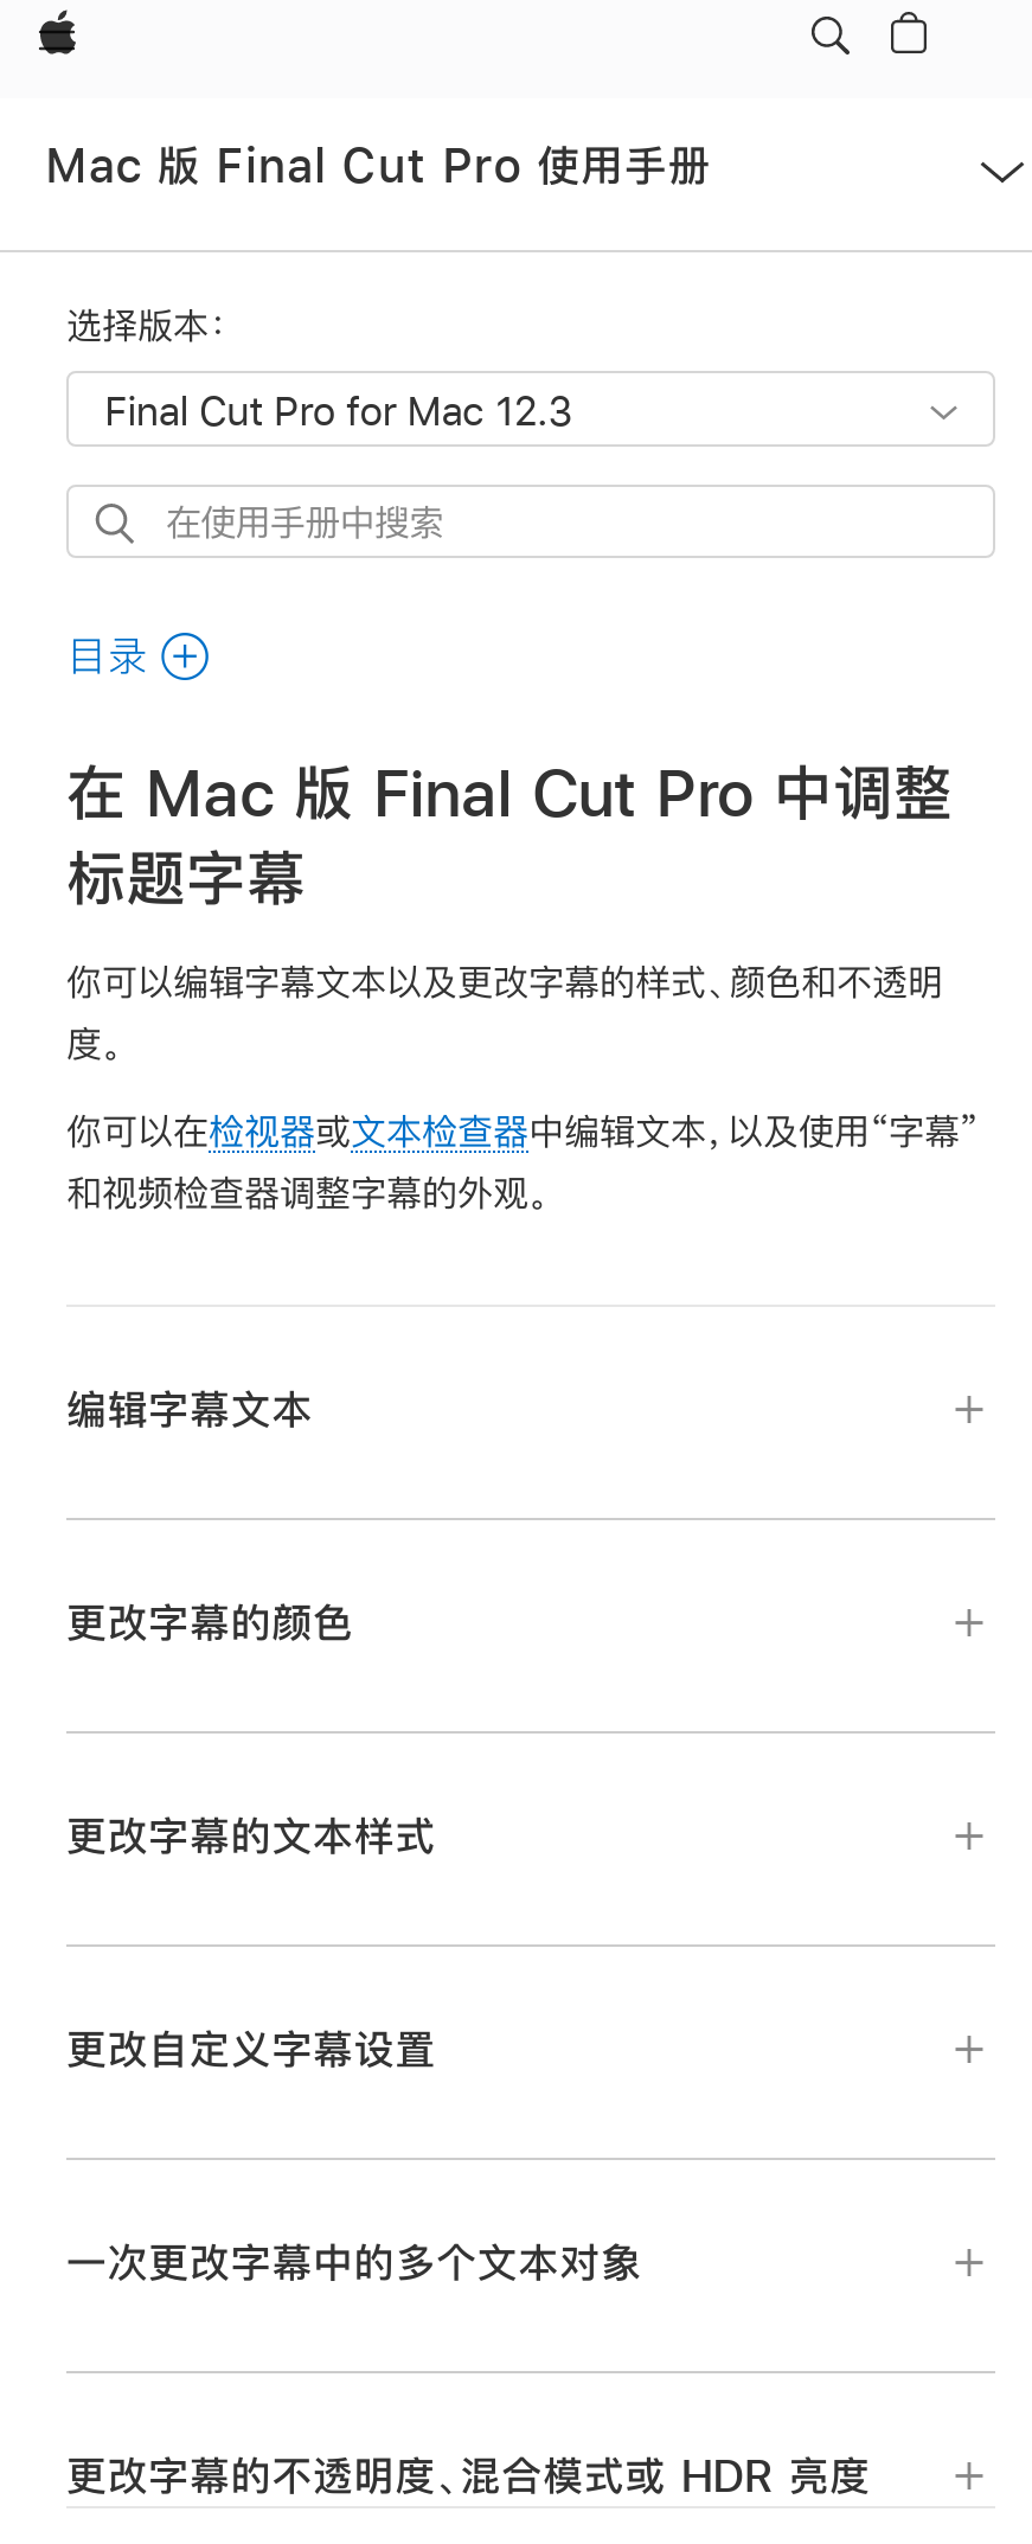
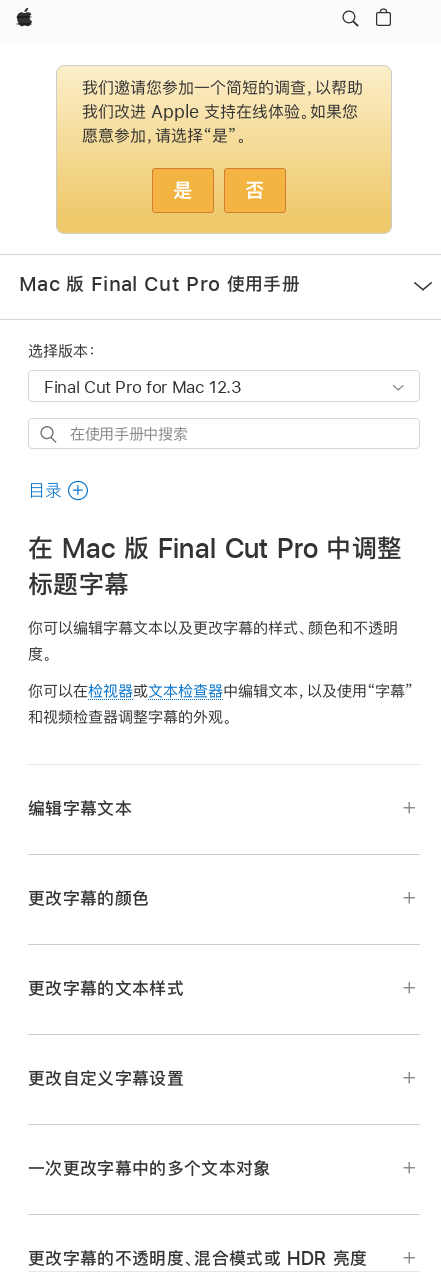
none -> [56,65,392,235] [image] | 我们邀请您参加一个简短的调查，以帮助 | 我们改进 Apple 支持在线体验。如果您 | 愿意参加，请选择“是”。 | 是 | 否

